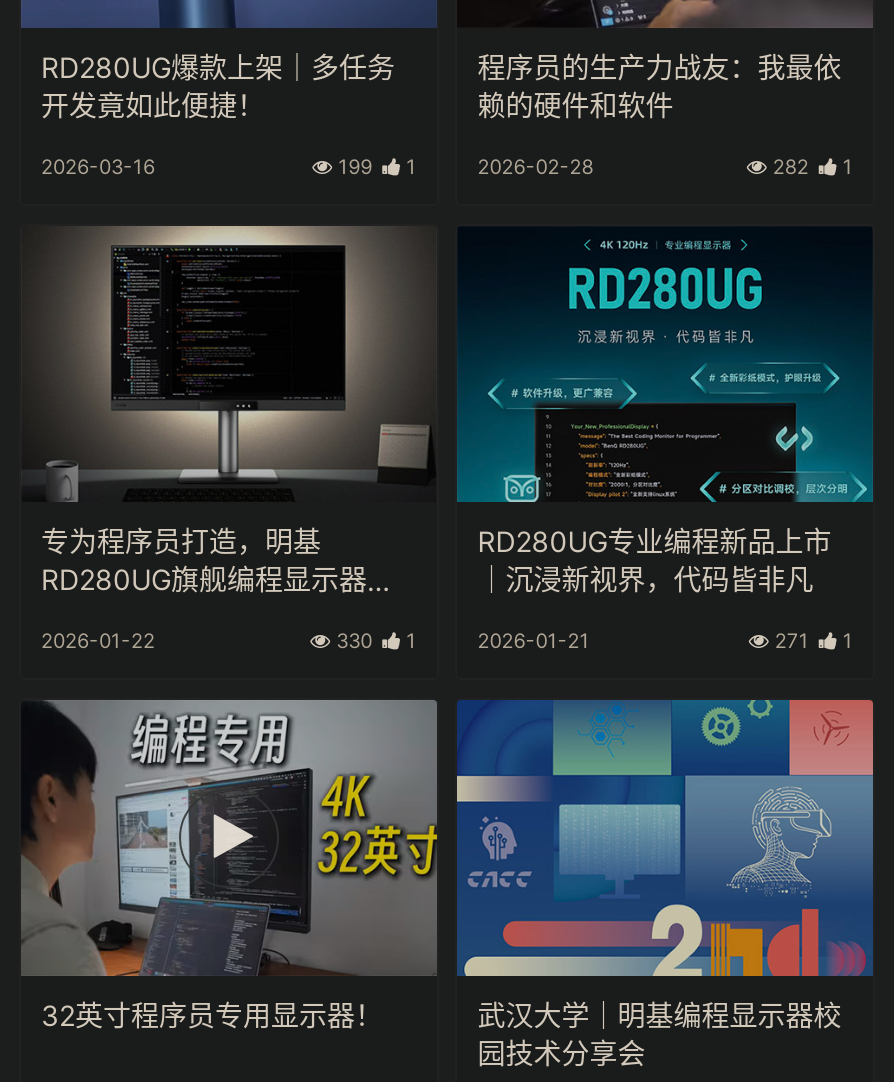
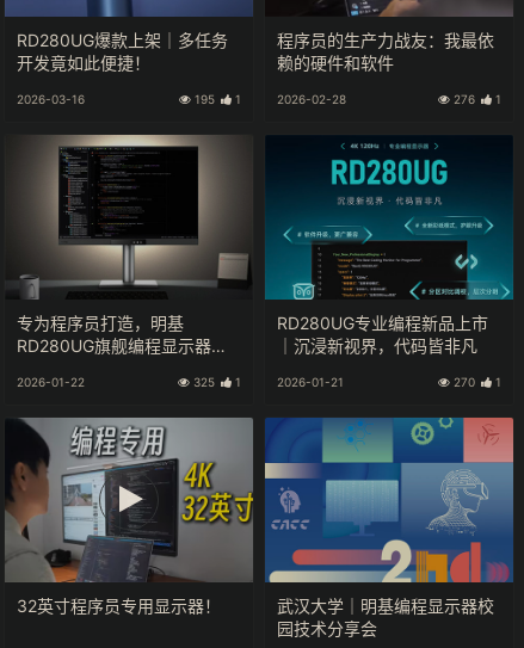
[332,155,416,179] 199 1 -> [191,92,241,107] 195 1
[767,155,853,179] 282 1 -> [450,92,501,107] 276 1
[330,629,416,653] 330 1 -> [189,375,241,389] 325 1
[769,629,853,653] 271 1 -> [450,375,501,389] 270 1

